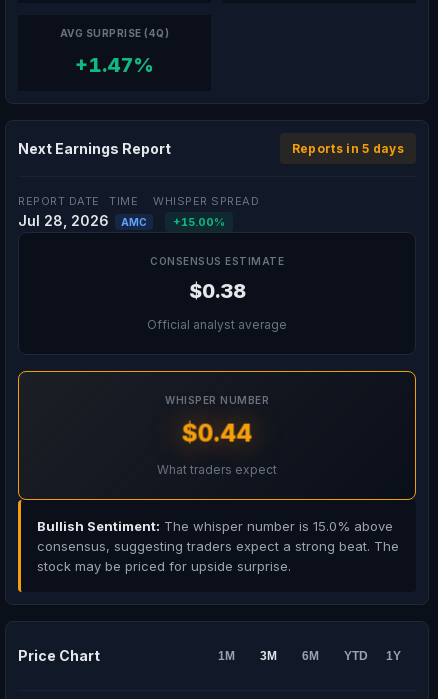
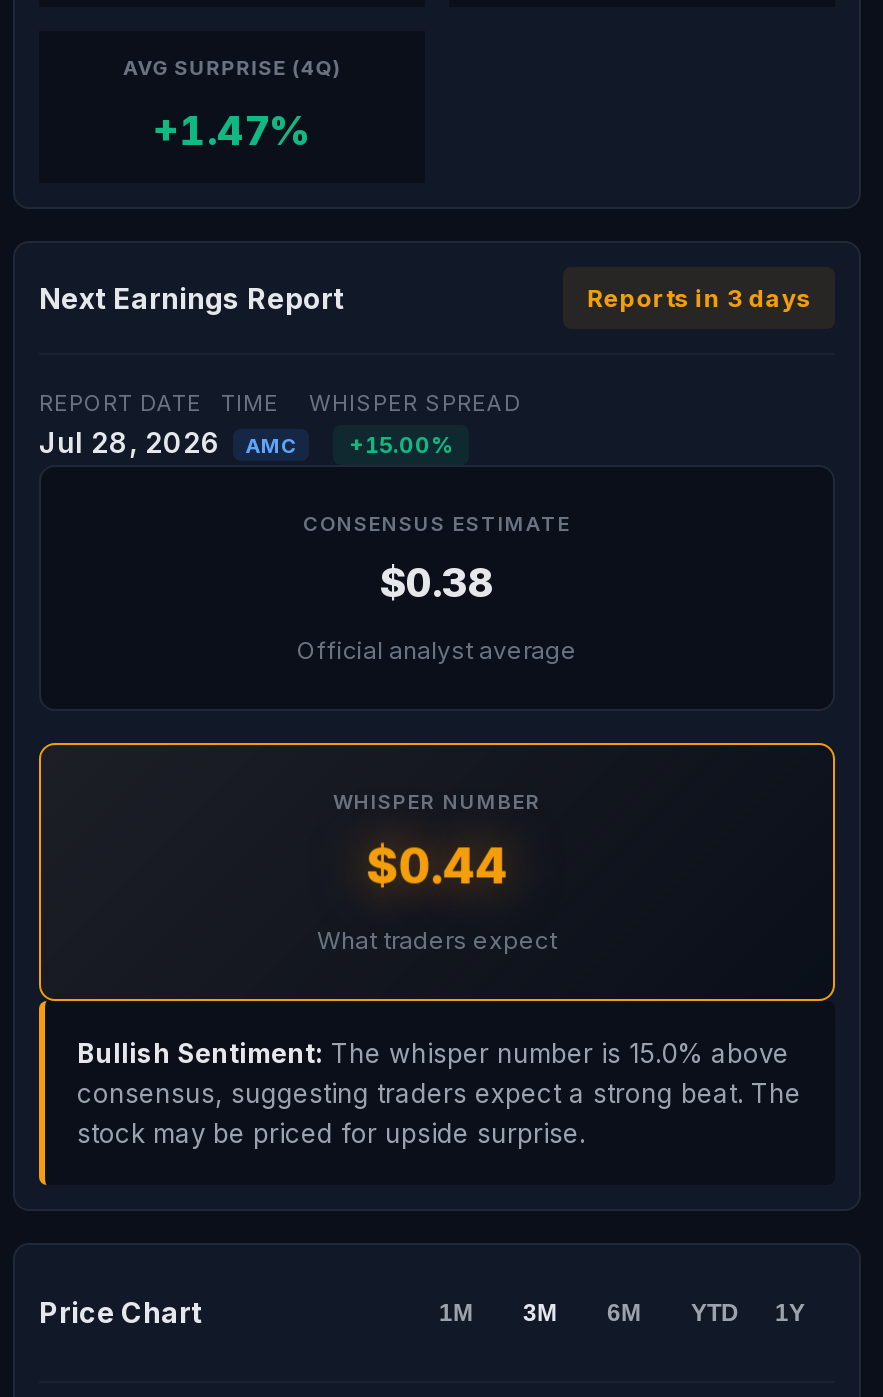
[292,141,404,156] Reports in 5 days -> [587,283,811,313] Reports in 3 days

